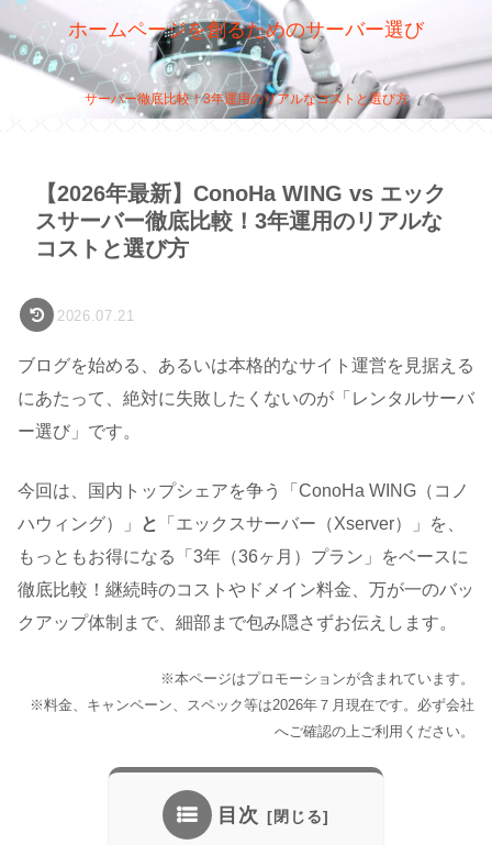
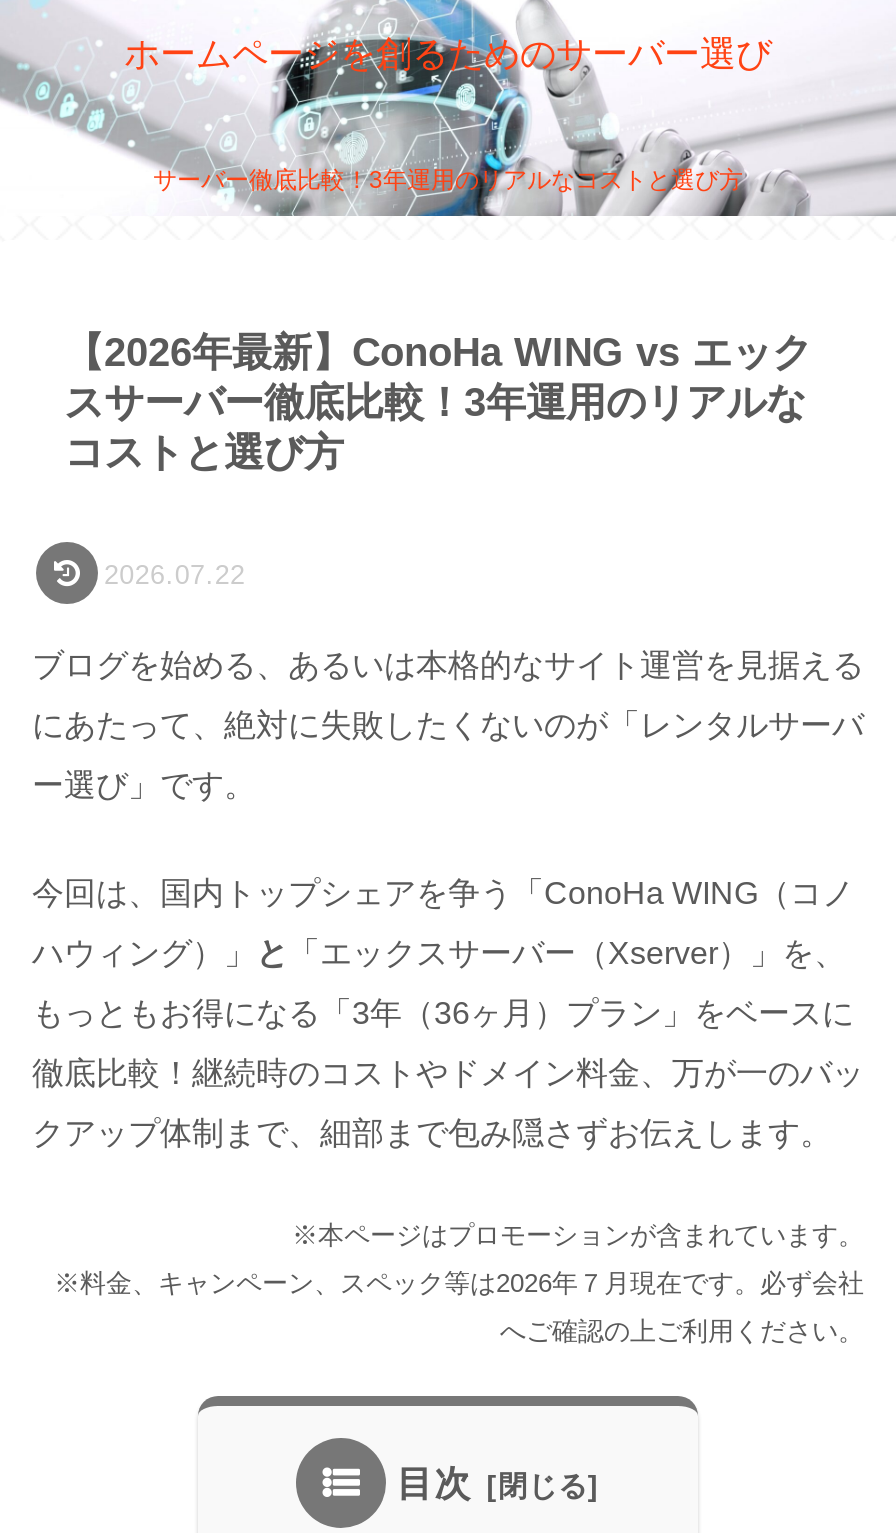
[57,308,135,325] 2026.07.21 -> [104,561,245,591] 2026.07.22

